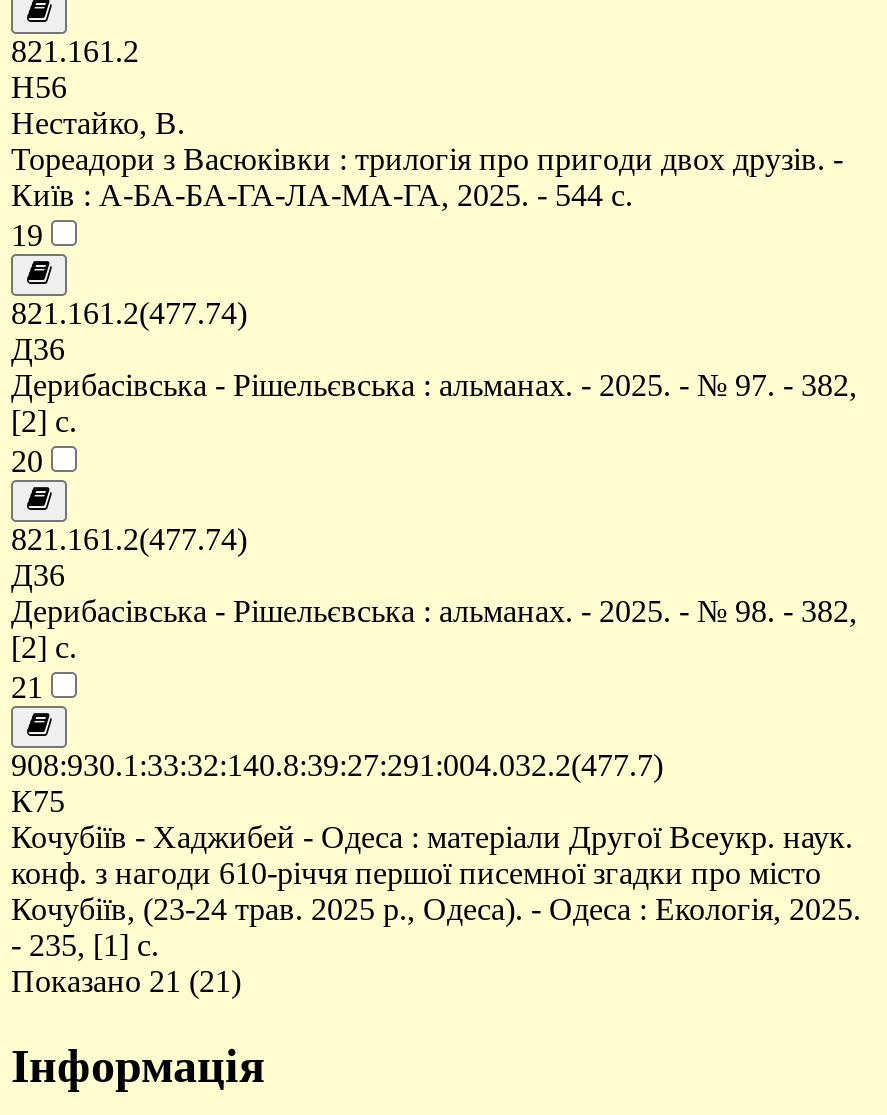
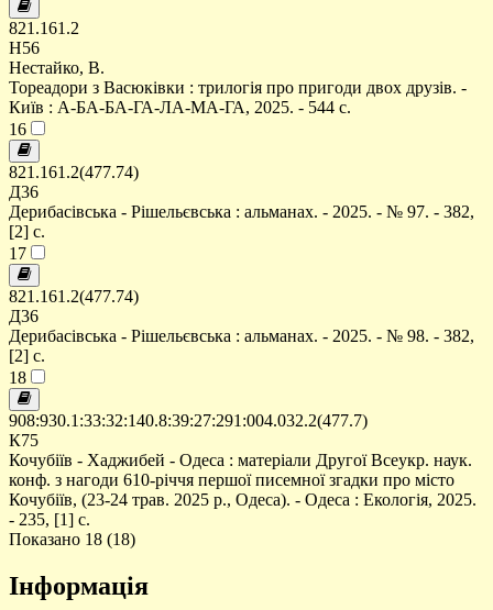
[11,218,43,252] 19 -> [9,120,26,138] 16
[11,444,43,478] 20 -> [9,244,26,263] 17
[11,670,43,704] 21 -> [9,368,26,387] 18
[11,964,241,998] Показано 21 (21) -> [9,530,135,548] Показано 18 (18)

